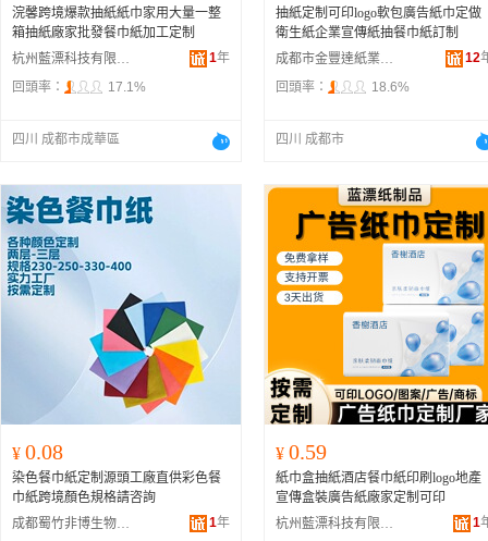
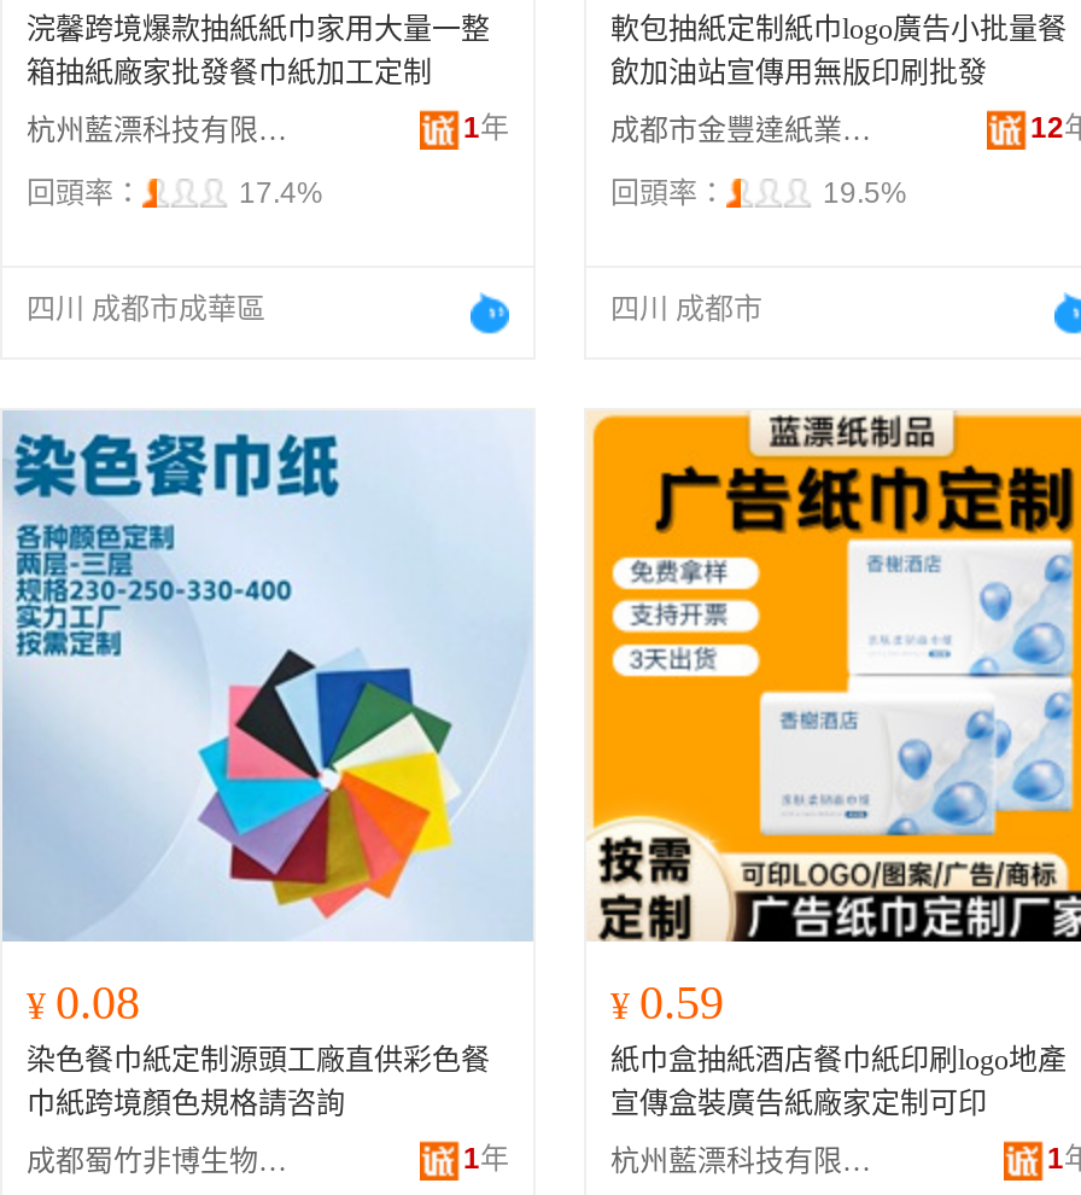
[276,5,481,40] 抽紙定制可印logo軟包廣告紙巾定做 | 衛生紙企業宣傳紙抽餐巾紙訂制 -> [610,12,1067,89] 軟包抽紙定制紙巾logo廣告小批量餐 | 飲加油站宣傳用無版印刷批發
[108,79,146,95] 17.1% -> [239,176,323,210] 17.4%
[371,79,410,95] 18.6% -> [823,176,907,210] 19.5%

